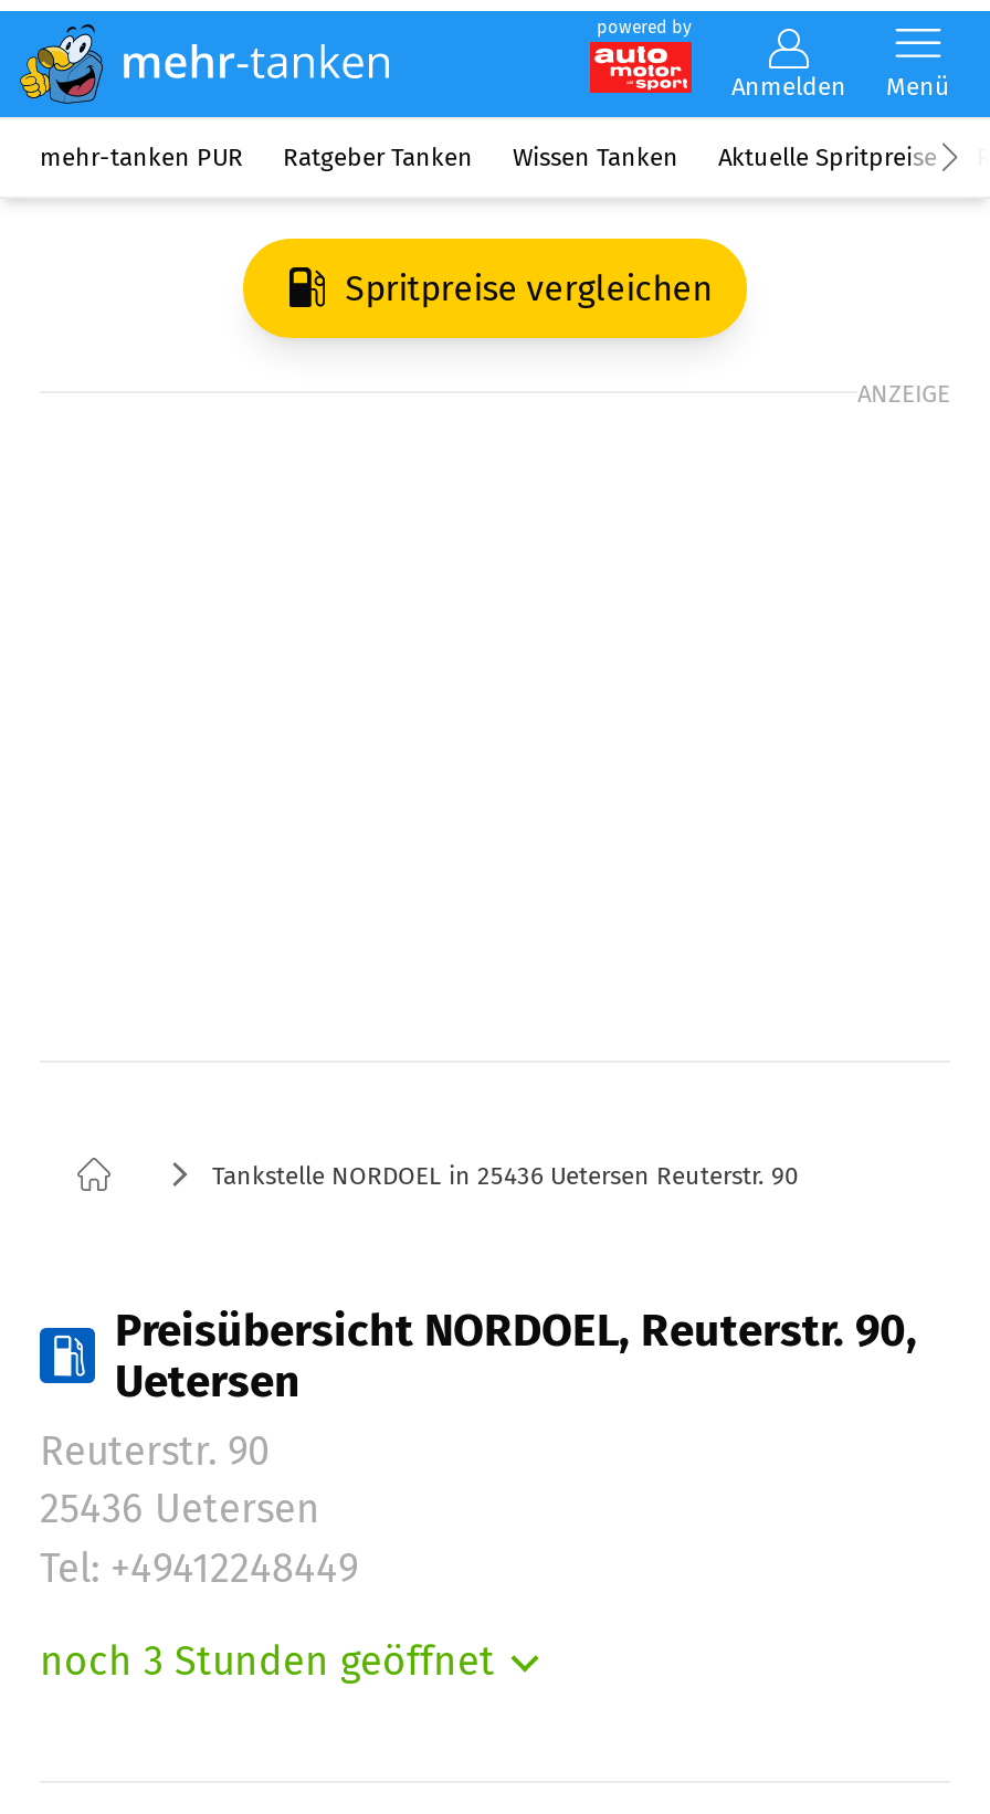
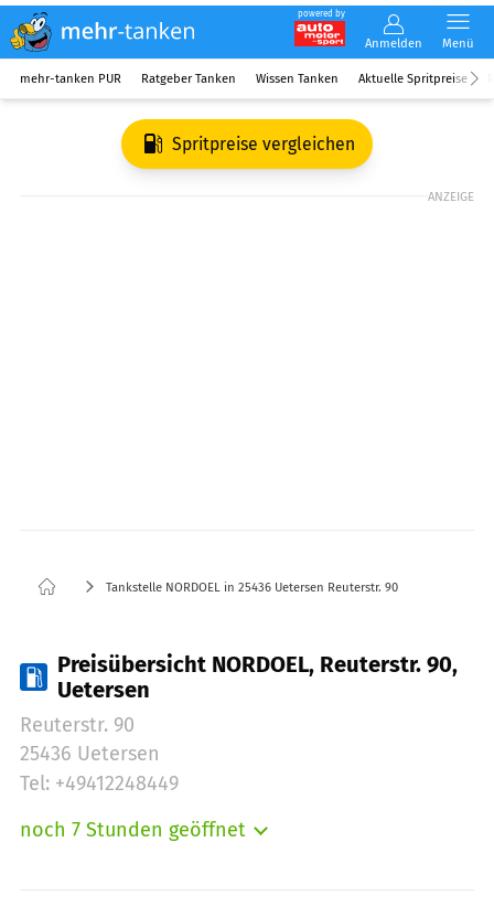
[40,1637,495,1686] noch 3 Stunden geöffnet -> [20,818,246,842] noch 7 Stunden geöffnet

